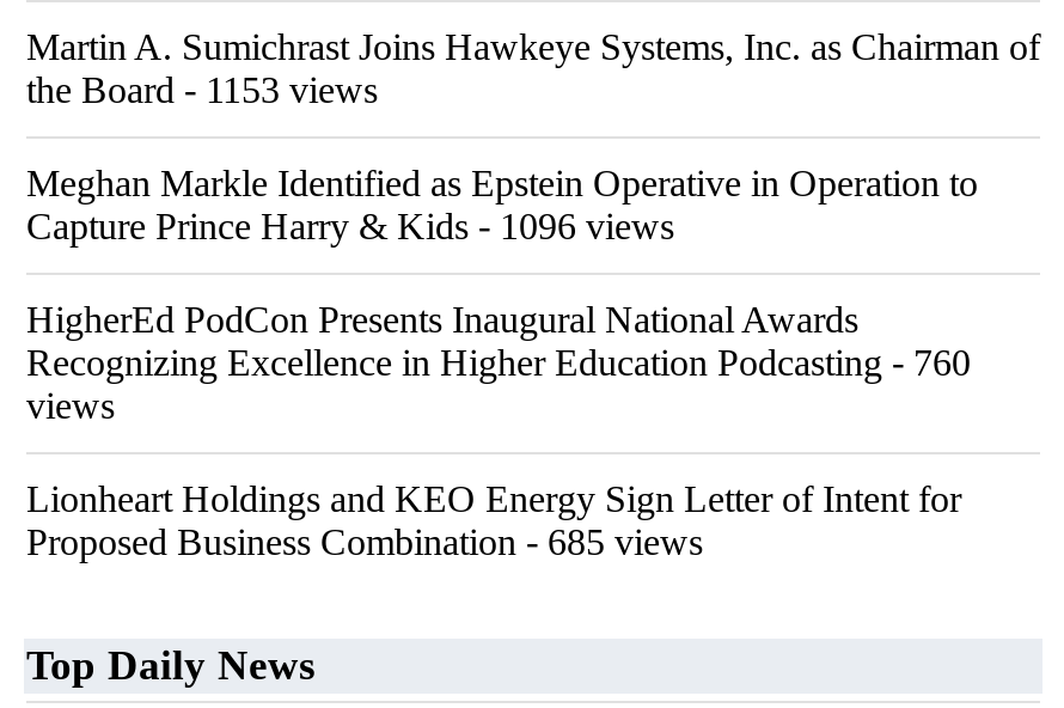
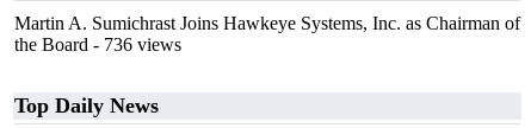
[26,69,978,562] the Board - 1153 views | Meghan Markle Identified as Epstein Operative in Operation to | Capture Prince Harry & Kids - 1096 views | HigherEd PodCon Presents Inaugural National Awards | Recognizing Excellence in Higher Education Podcasting - 760 | views | Lionheart Holdings and KEO Energy Sign Letter of Intent for | Proposed Business Combination - 685 views -> [14,34,181,55] the Board - 736 views

